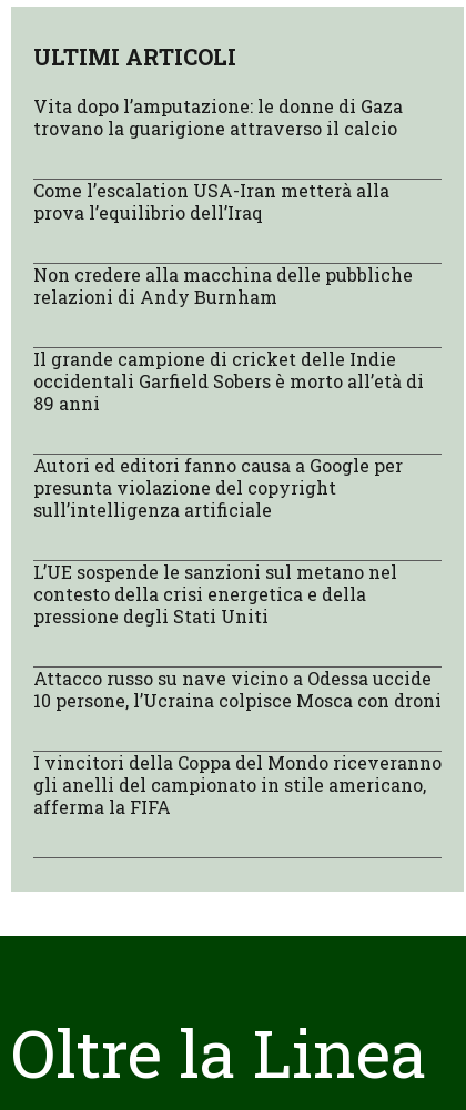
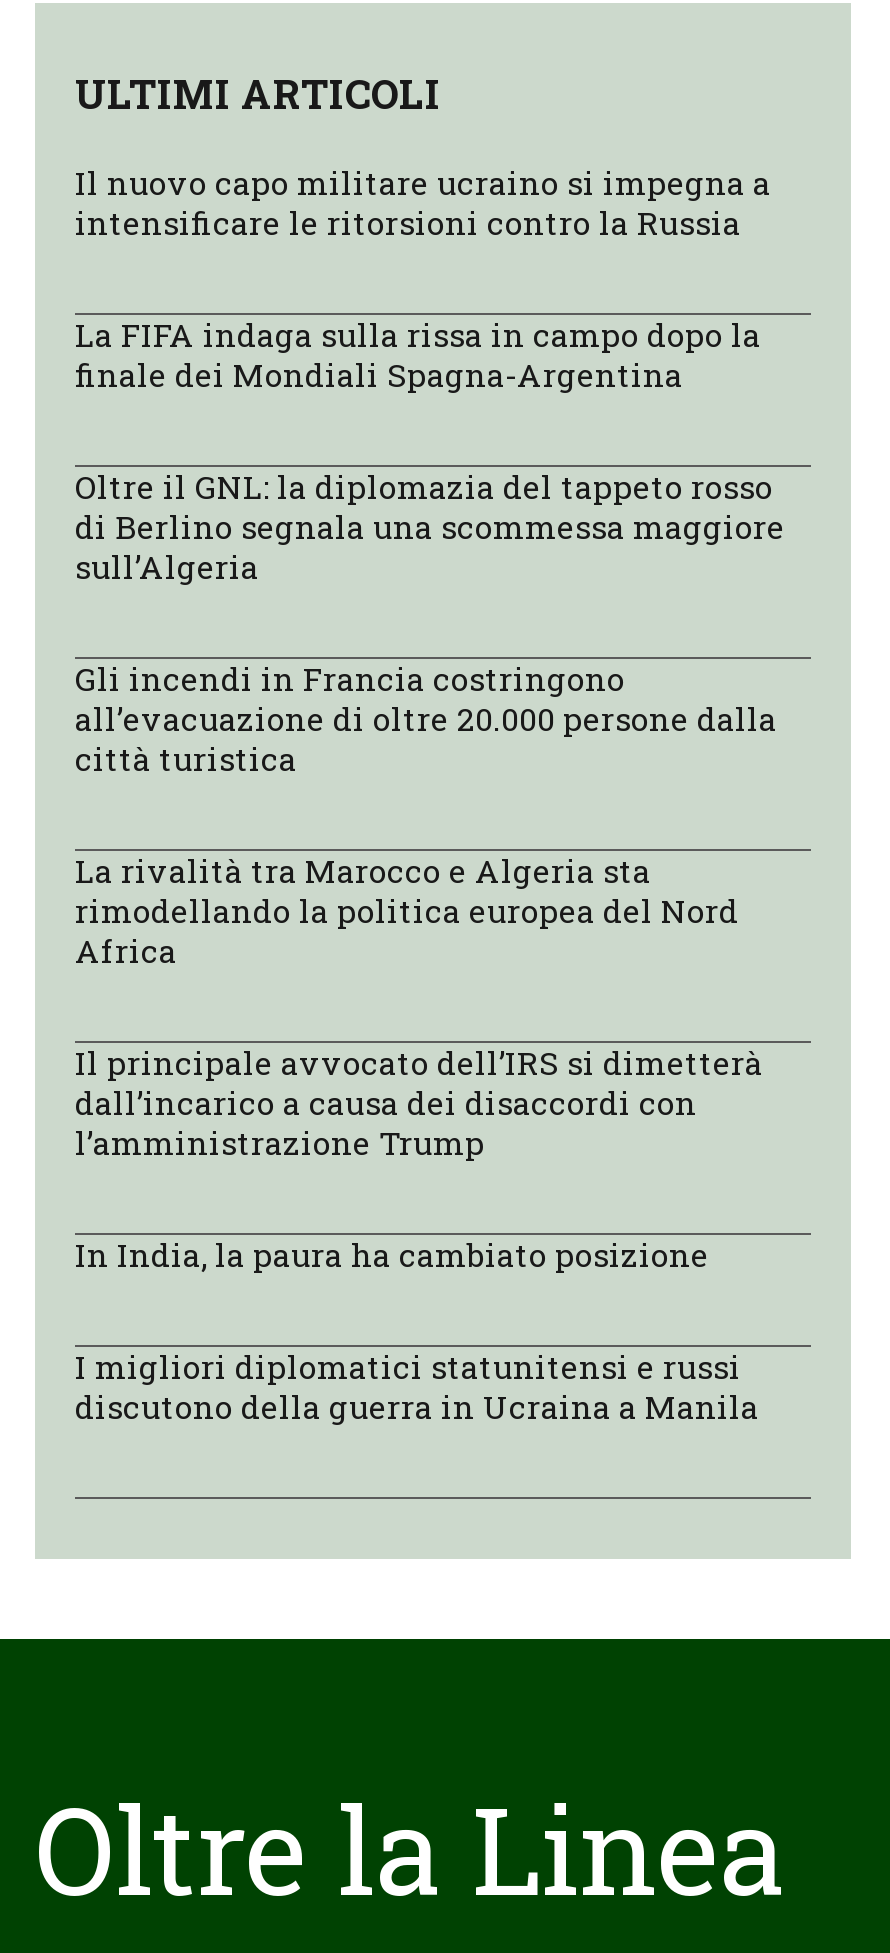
[33,94,403,140] Vita dopo l’amputazione: le donne di Gaza | trovano la guarigione attraverso il calcio -> [75,162,771,244] Il nuovo capo militare ucraino si impegna a | intensificare le ritorsioni contro la Russia
[33,178,389,224] Come l’escalation USA-Iran metterà alla | prova l’equilibrio dell’Iraq -> [75,314,761,396] La FIFA indaga sulla rissa in campo dopo la | finale dei Mondiali Spagna-Argentina
[33,263,413,308] Non credere alla macchina delle pubbliche | relazioni di Andy Burnham -> [75,466,785,588] Oltre il GNL: la diplomazia del tappeto rosso | di Berlino segnala una scommessa maggiore | sull’Algeria
[33,347,424,415] Il grande campione di cricket delle Indie | occidentali Garfield Sobers è morto all’età di | 89 anni -> [75,658,777,780] Gli incendi in Francia costringono | all’evacuazione di oltre 20.000 persone dalla | città turistica
[33,453,403,521] Autori ed editori fanno causa a Google per | presunta violazione del copyright | sull’intelligenza artificiale -> [75,850,739,972] La rivalità tra Marocco e Algeria sta | rimodellando la politica europea del Nord | Africa
[33,560,397,628] L’UE sospende le sanzioni sul metano nel | contesto della crisi energetica e della | pressione degli Stati Uniti -> [75,1042,763,1164] Il principale avvocato dell’IRS si dimetterà | dall’incarico a causa dei disaccordi con | l’amministrazione Trump
[33,666,442,712] Attacco russo su nave vicino a Odessa uccide | 10 persone, l’Ucraina colpisce Mosca con droni -> [75,1234,709,1276] In India, la paura ha cambiato posizione
[33,751,442,818] I vincitori della Coppa del Mondo riceveranno | gli anelli del campionato in stile americano, | afferma la FIFA -> [75,1346,759,1428] I migliori diplomatici statunitensi e russi | discutono della guerra in Ucraina a Manila

